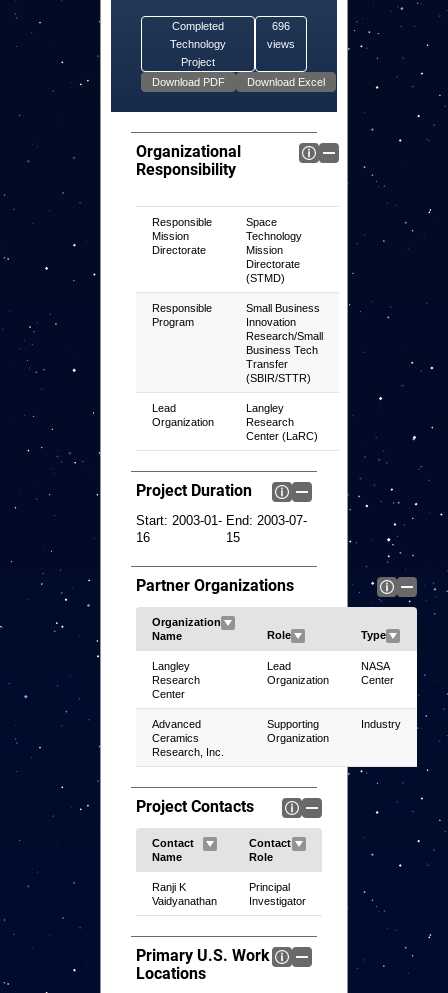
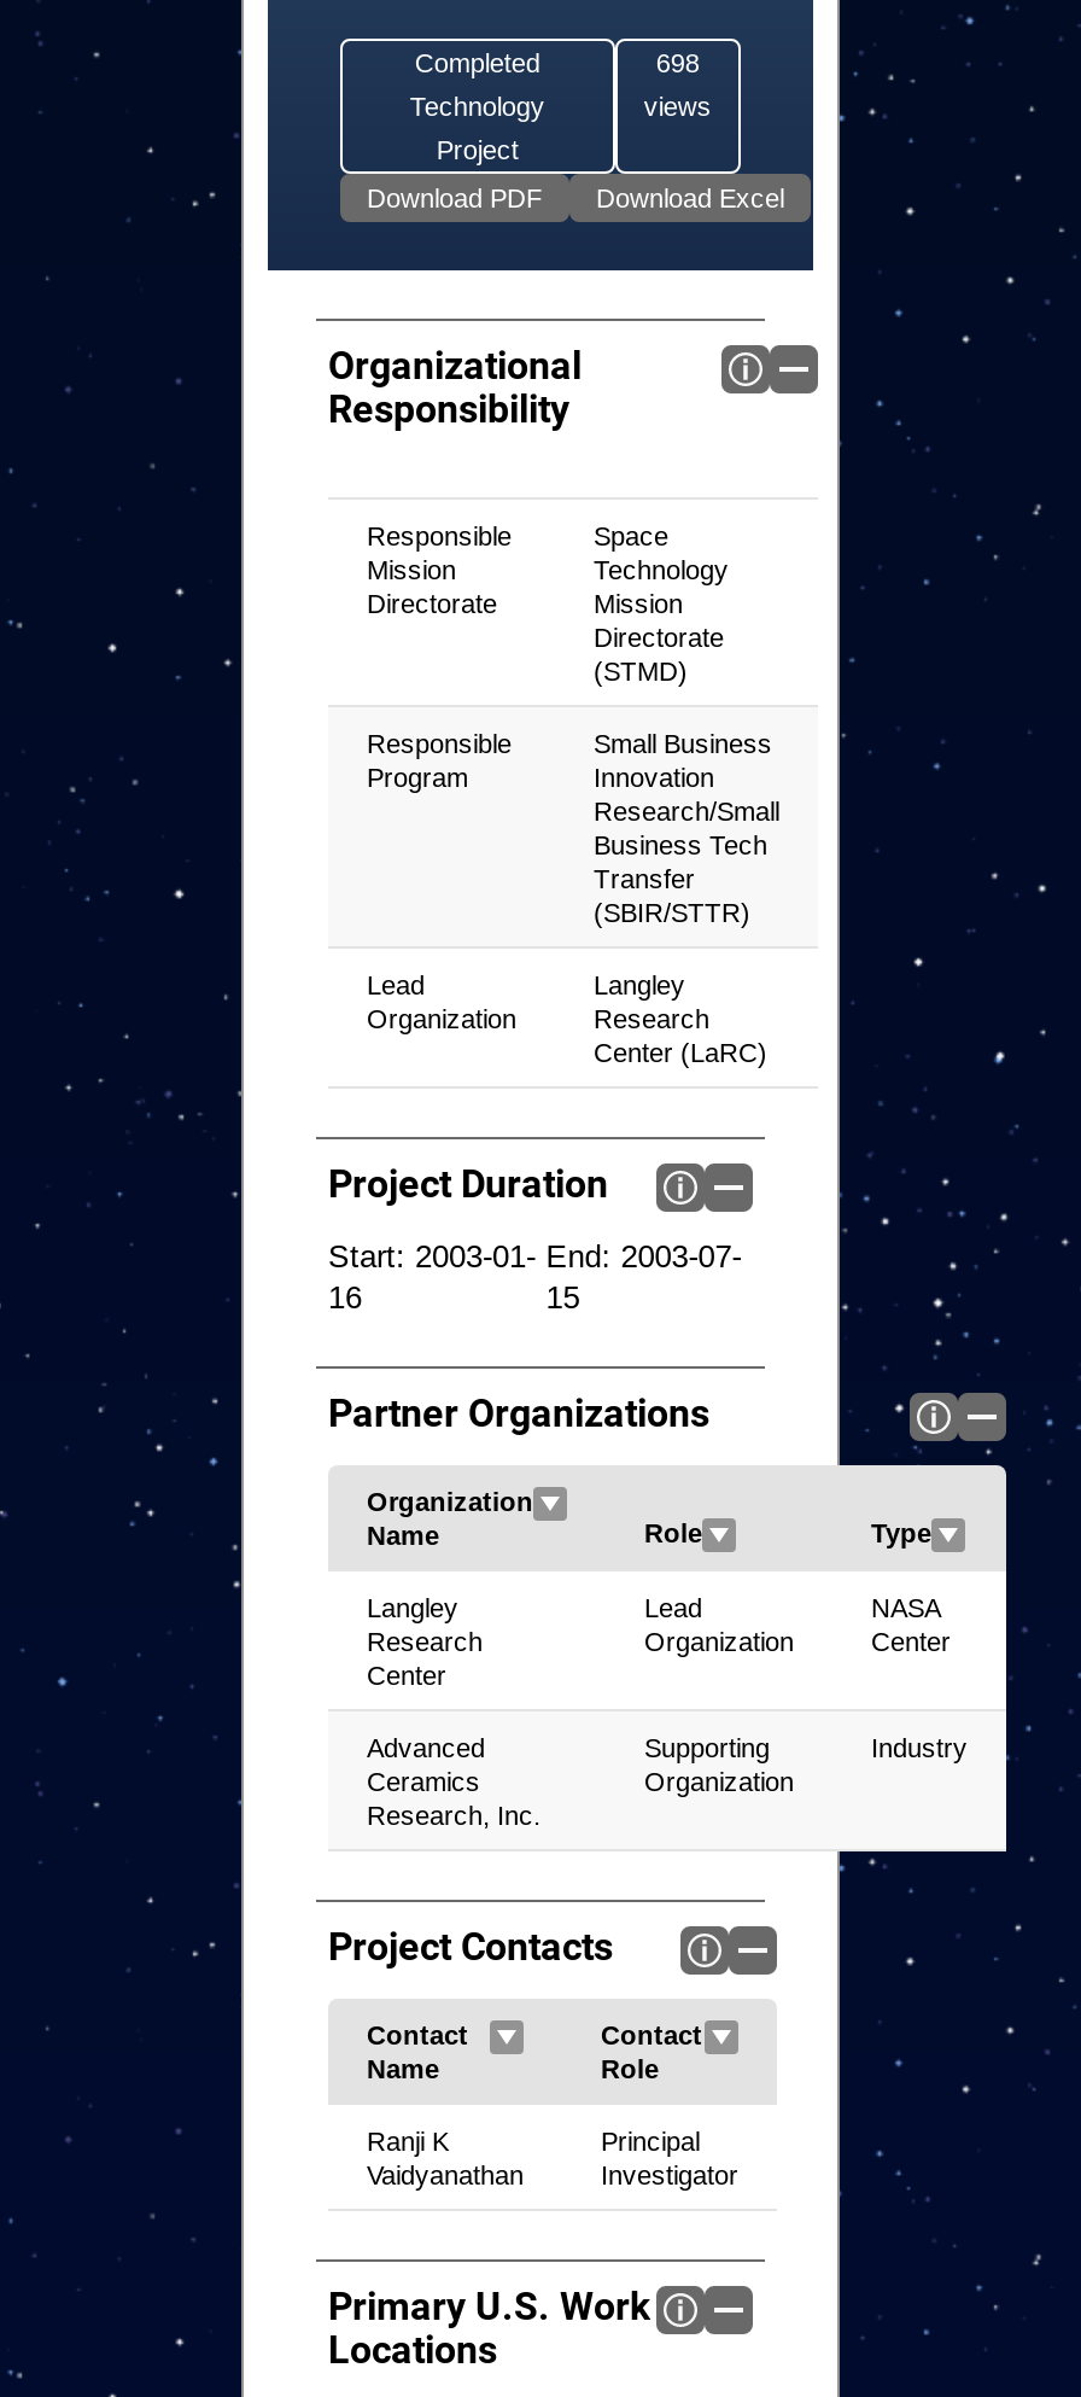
[272,20,290,32] 696 -> [656,48,699,77] 698

